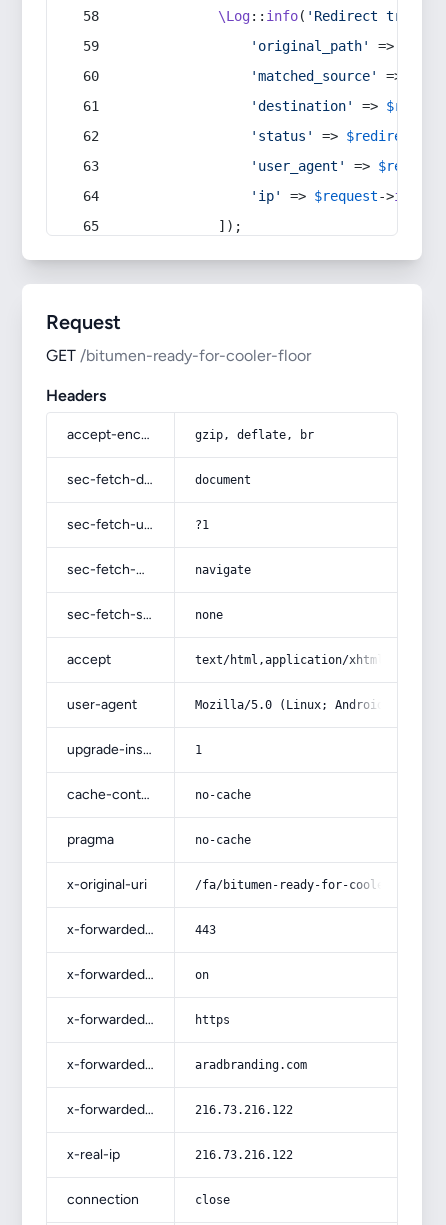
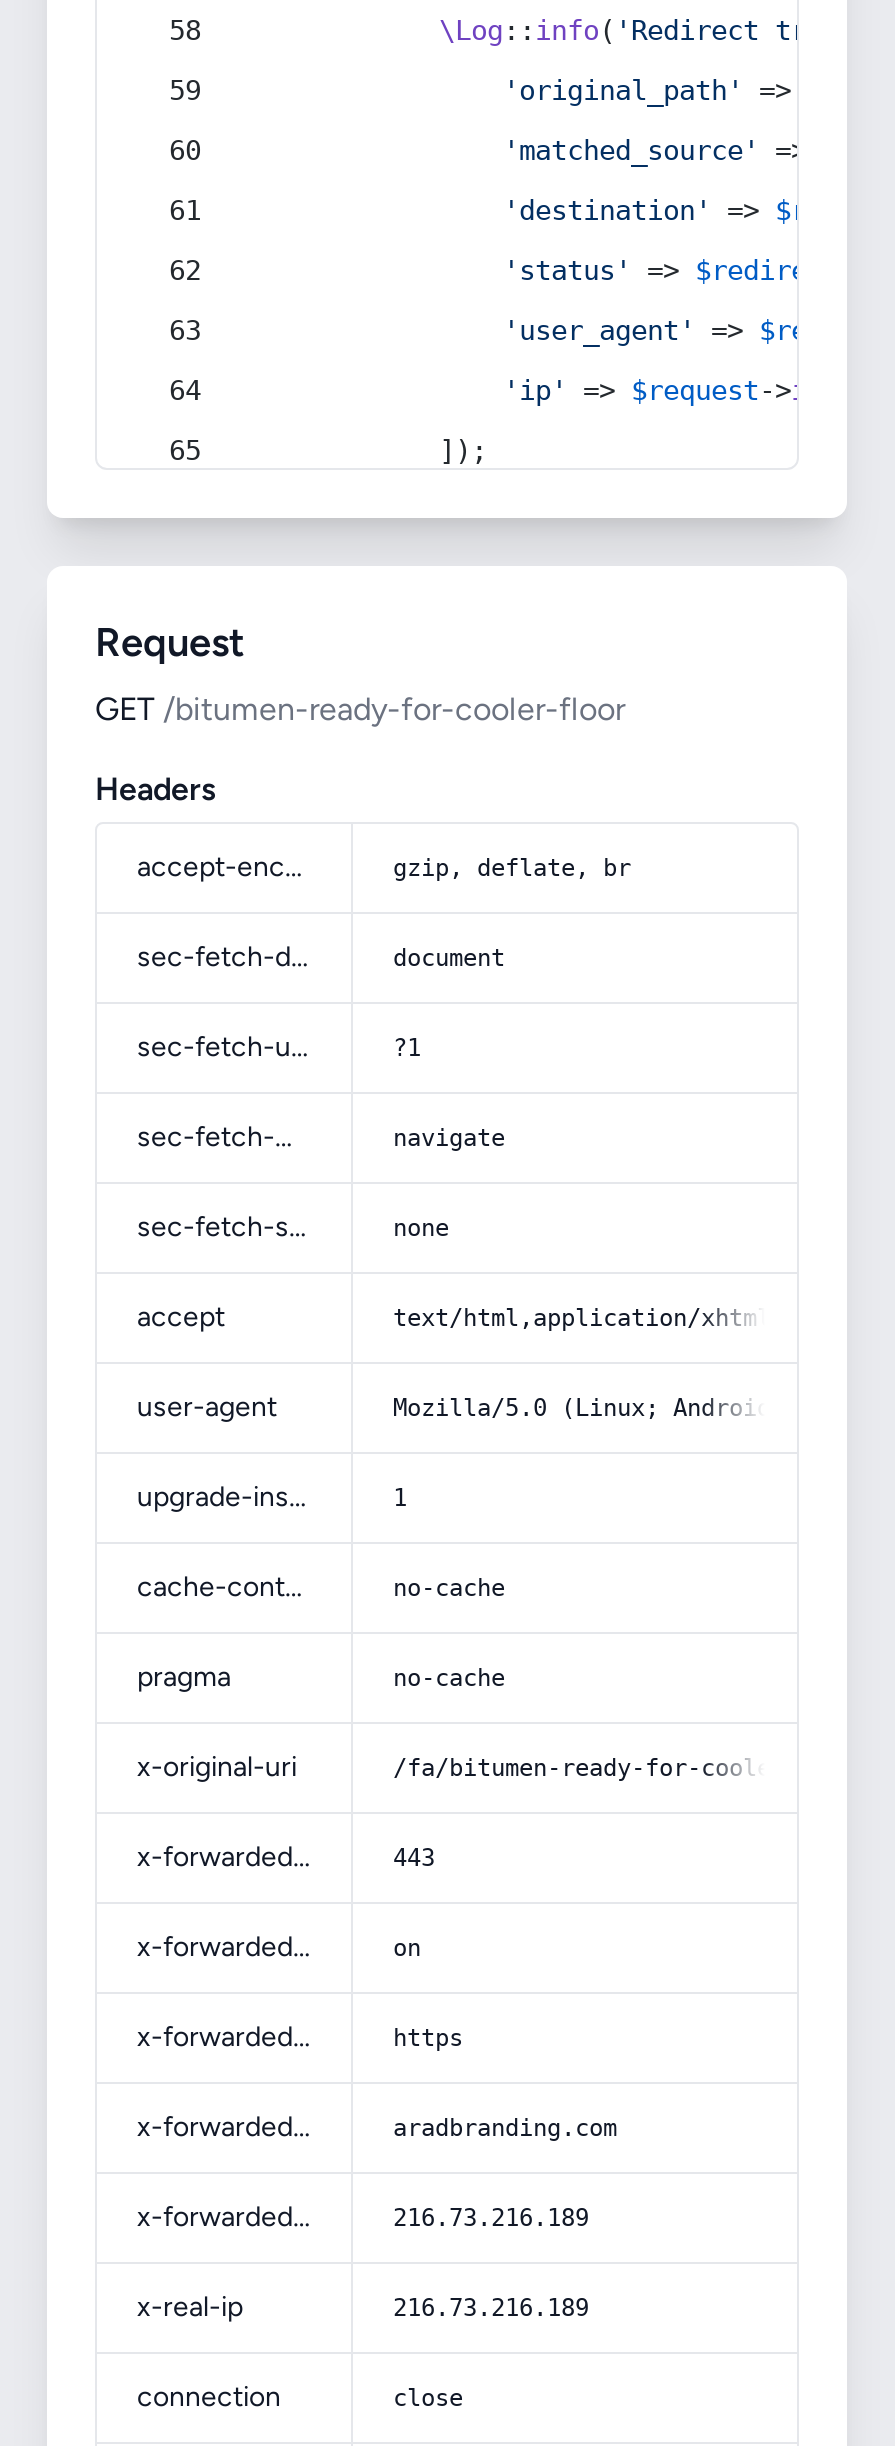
[195,1103,293,1117] 216.73.216.122 -> [393,2204,589,2232] 216.73.216.189
[195,1148,293,1162] 216.73.216.122 -> [393,2294,589,2322] 216.73.216.189

